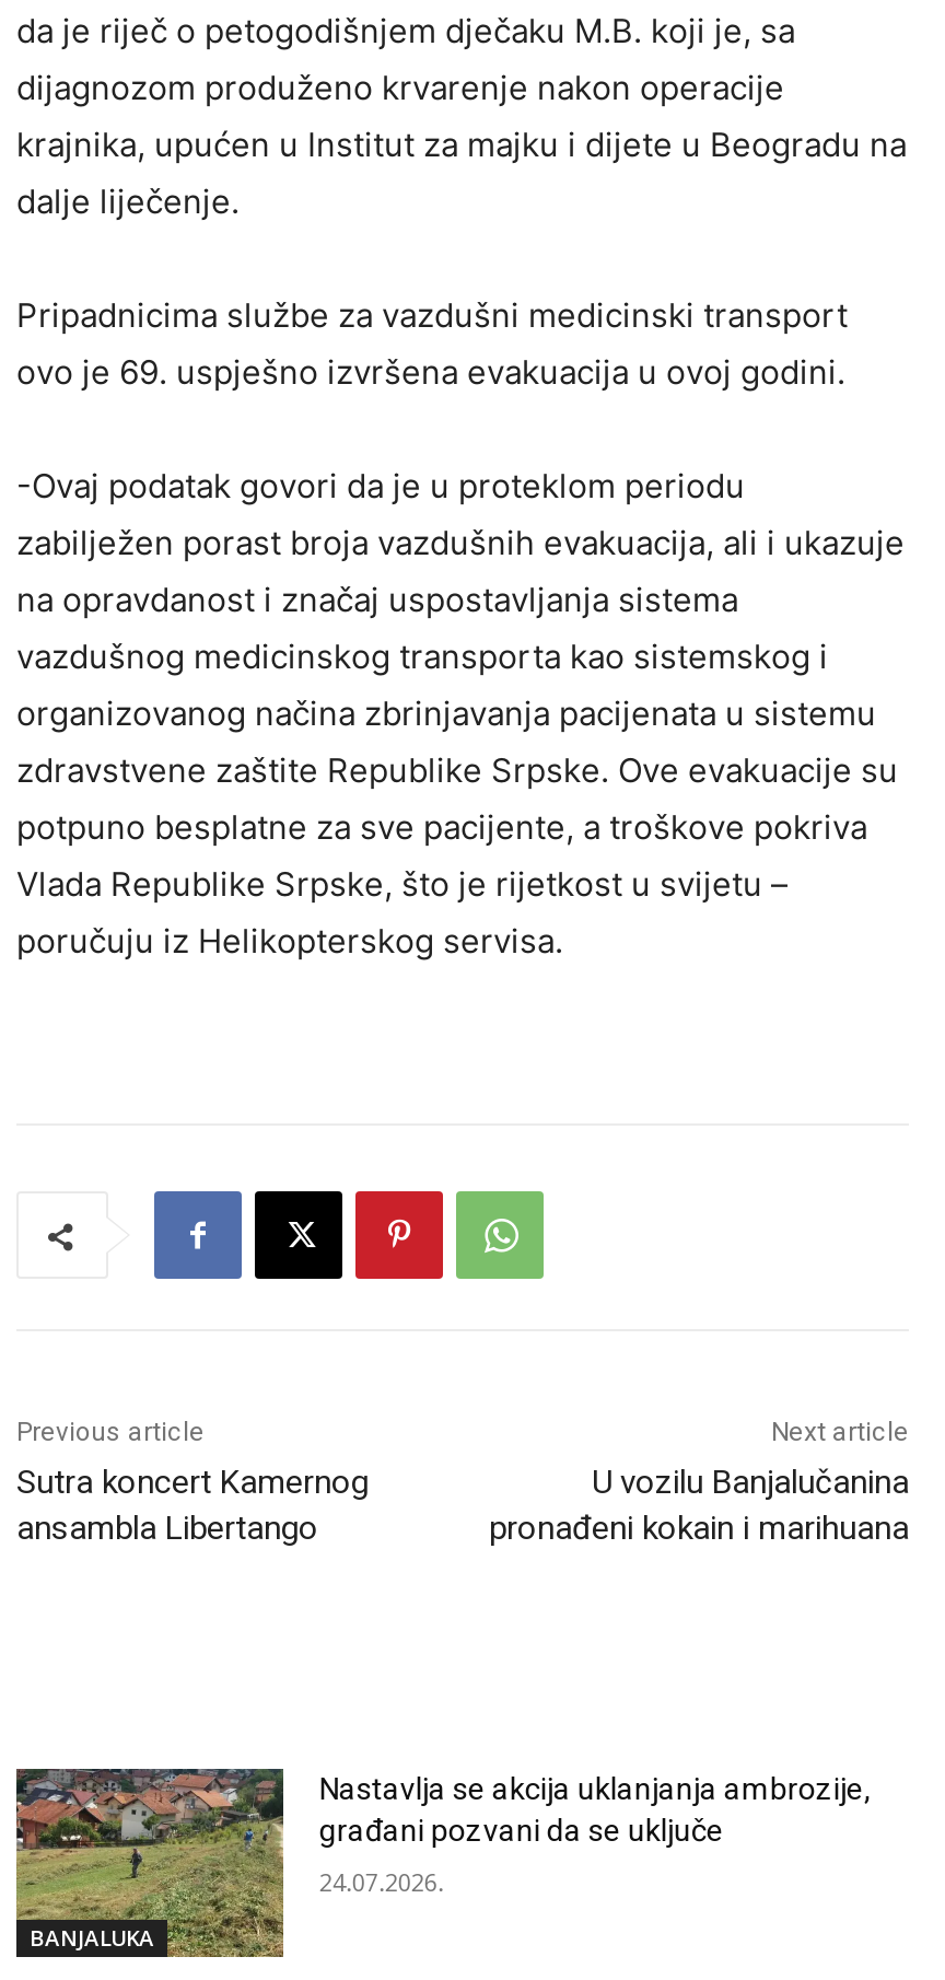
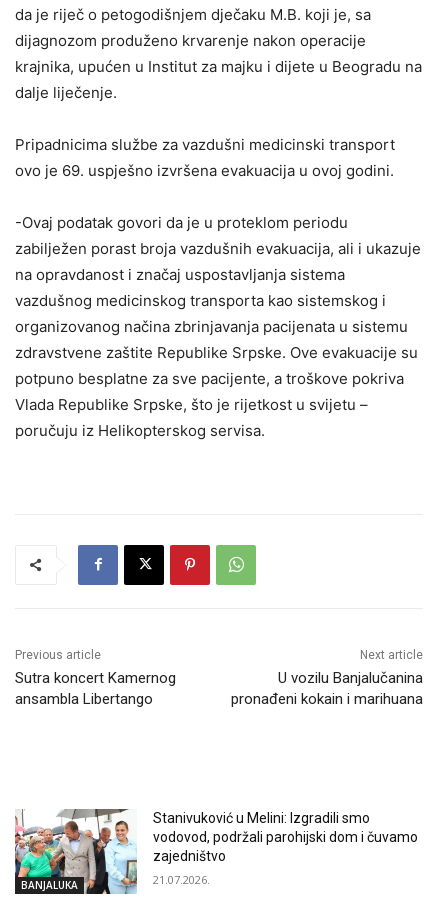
[14,1766,870,1960] [image] | Nastavlja se akcija uklanjanja ambrozije, | građani pozvani da se uključe -> [14,808,418,895] [image] | Stanivuković u Melini: Izgradili smo | vodovod, podržali parohijski dom i čuvamo | zajedništvo
[319,1866,444,1898] 24.07.2026. -> [153,872,210,887] 21.07.2026.

